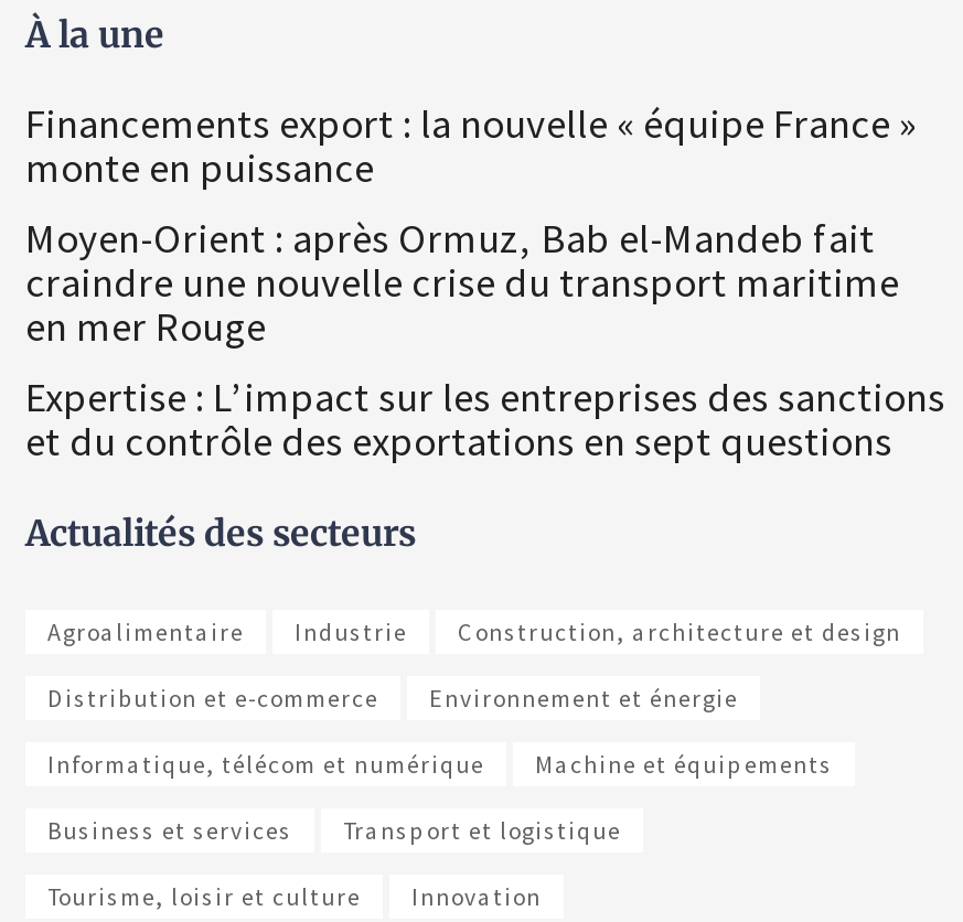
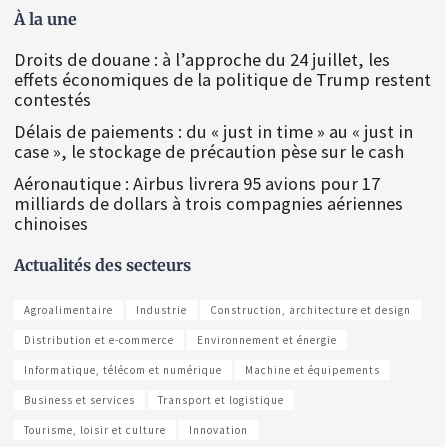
[25,98,945,467] Financements export : la nouvelle « équipe France » | monte en puissance | Moyen-Orient : après Ormuz, Bab el-Mandeb fait | craindre une nouvelle crise du transport maritime | en mer Rouge | Expertise : L’impact sur les entreprises des sanctions | et du contrôle des exportations en sept questions -> [14,48,431,235] Droits de douane : à l’approche du 24 juillet, les | effets économiques de la politique de Trump restent | contestés | Délais de paiements : du « just in time » au « just in | case », le stockage de précaution pèse sur le cash | Aéronautique : Airbus livrera 95 avions pour 17 | milliards de dollars à trois compagnies aériennes | chinoises

